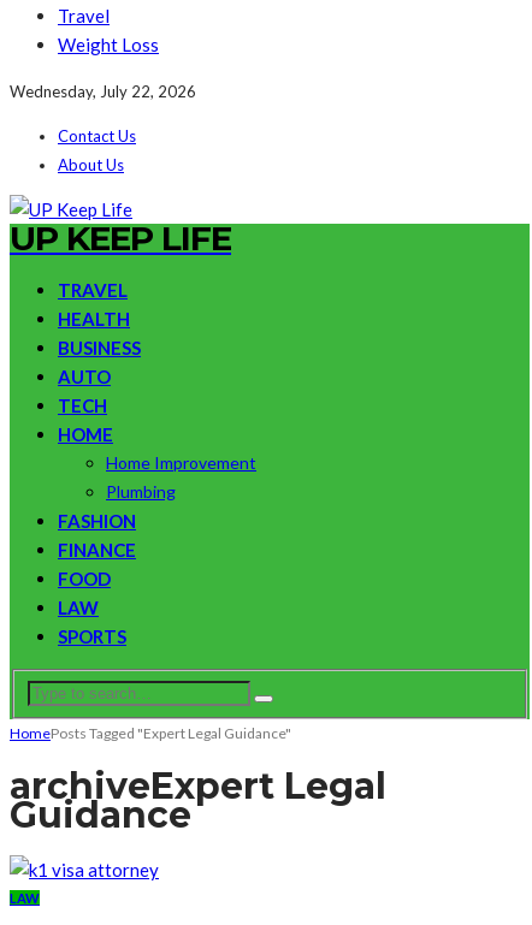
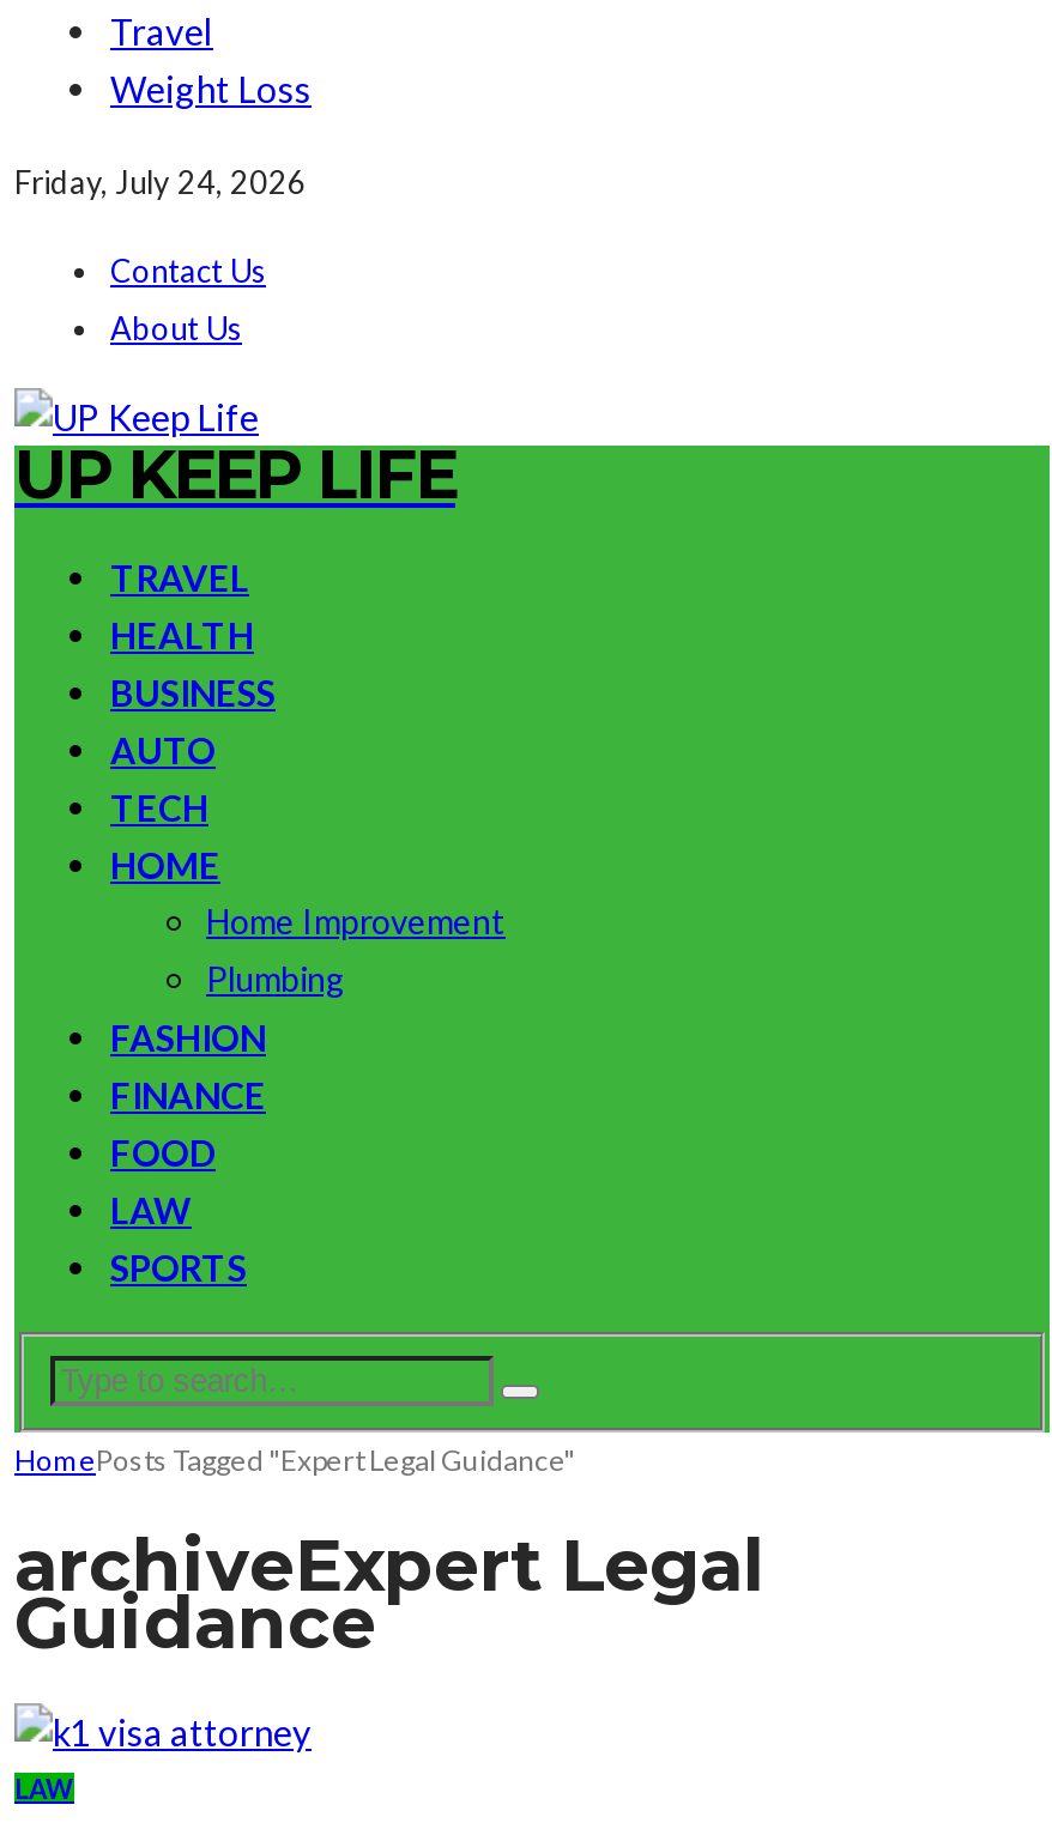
[10,82,196,101] Wednesday, July 22, 2026 -> [14,162,307,201] Friday, July 24, 2026

